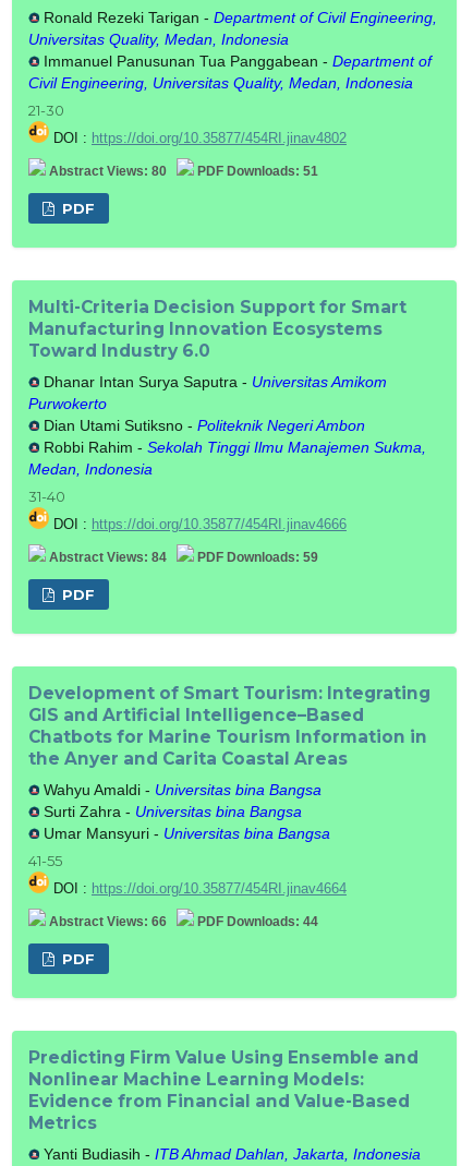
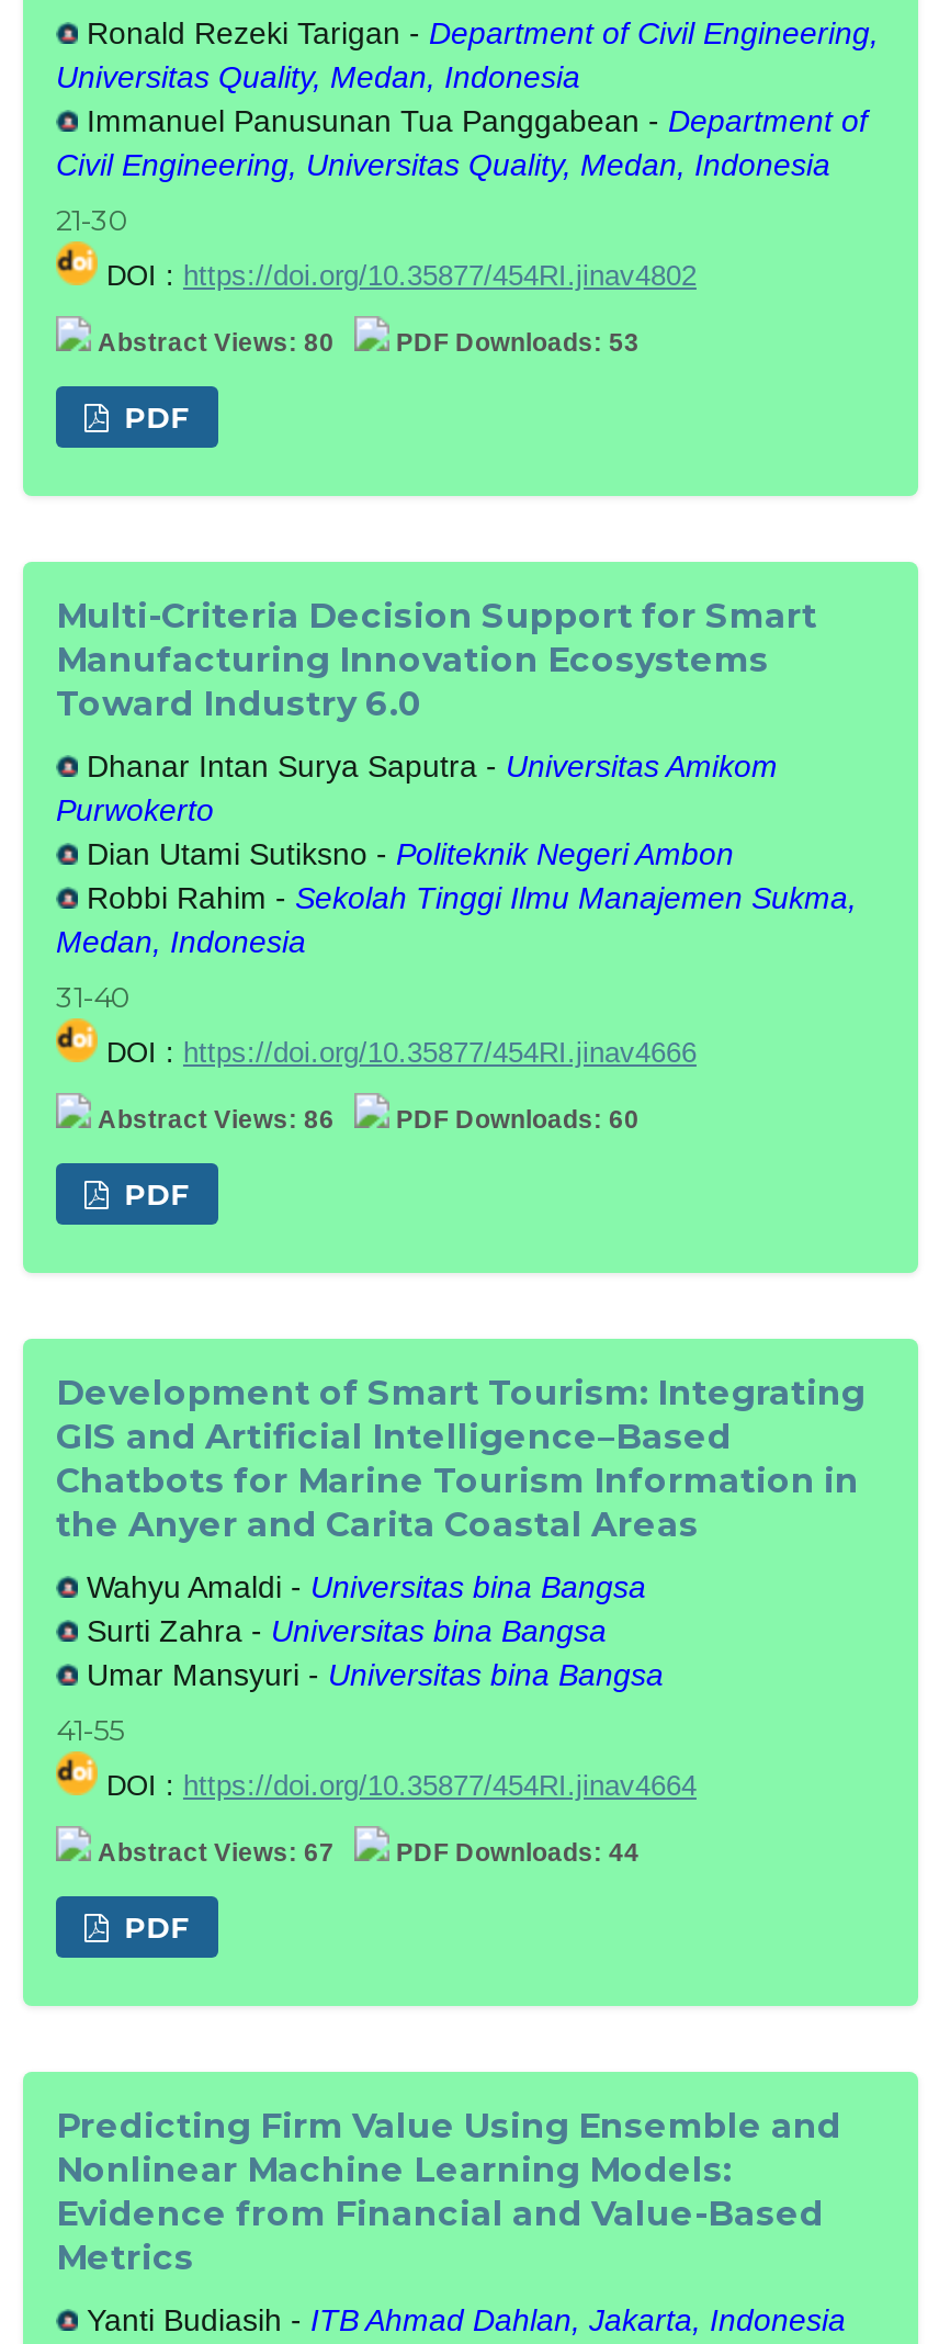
[197,164,318,178] PDF Downloads: 51 -> [396,327,640,356] PDF Downloads: 53
[49,550,167,564] Abstract Views: 84 -> [98,1104,335,1132] Abstract Views: 86
[197,550,318,564] PDF Downloads: 59 -> [396,1104,640,1132] PDF Downloads: 60
[49,914,167,928] Abstract Views: 66 -> [98,1837,335,1865] Abstract Views: 67

